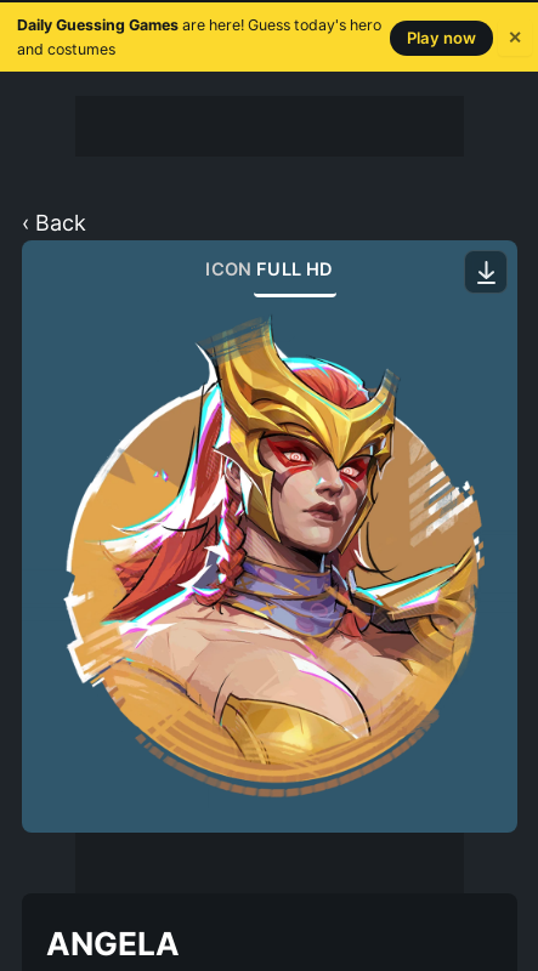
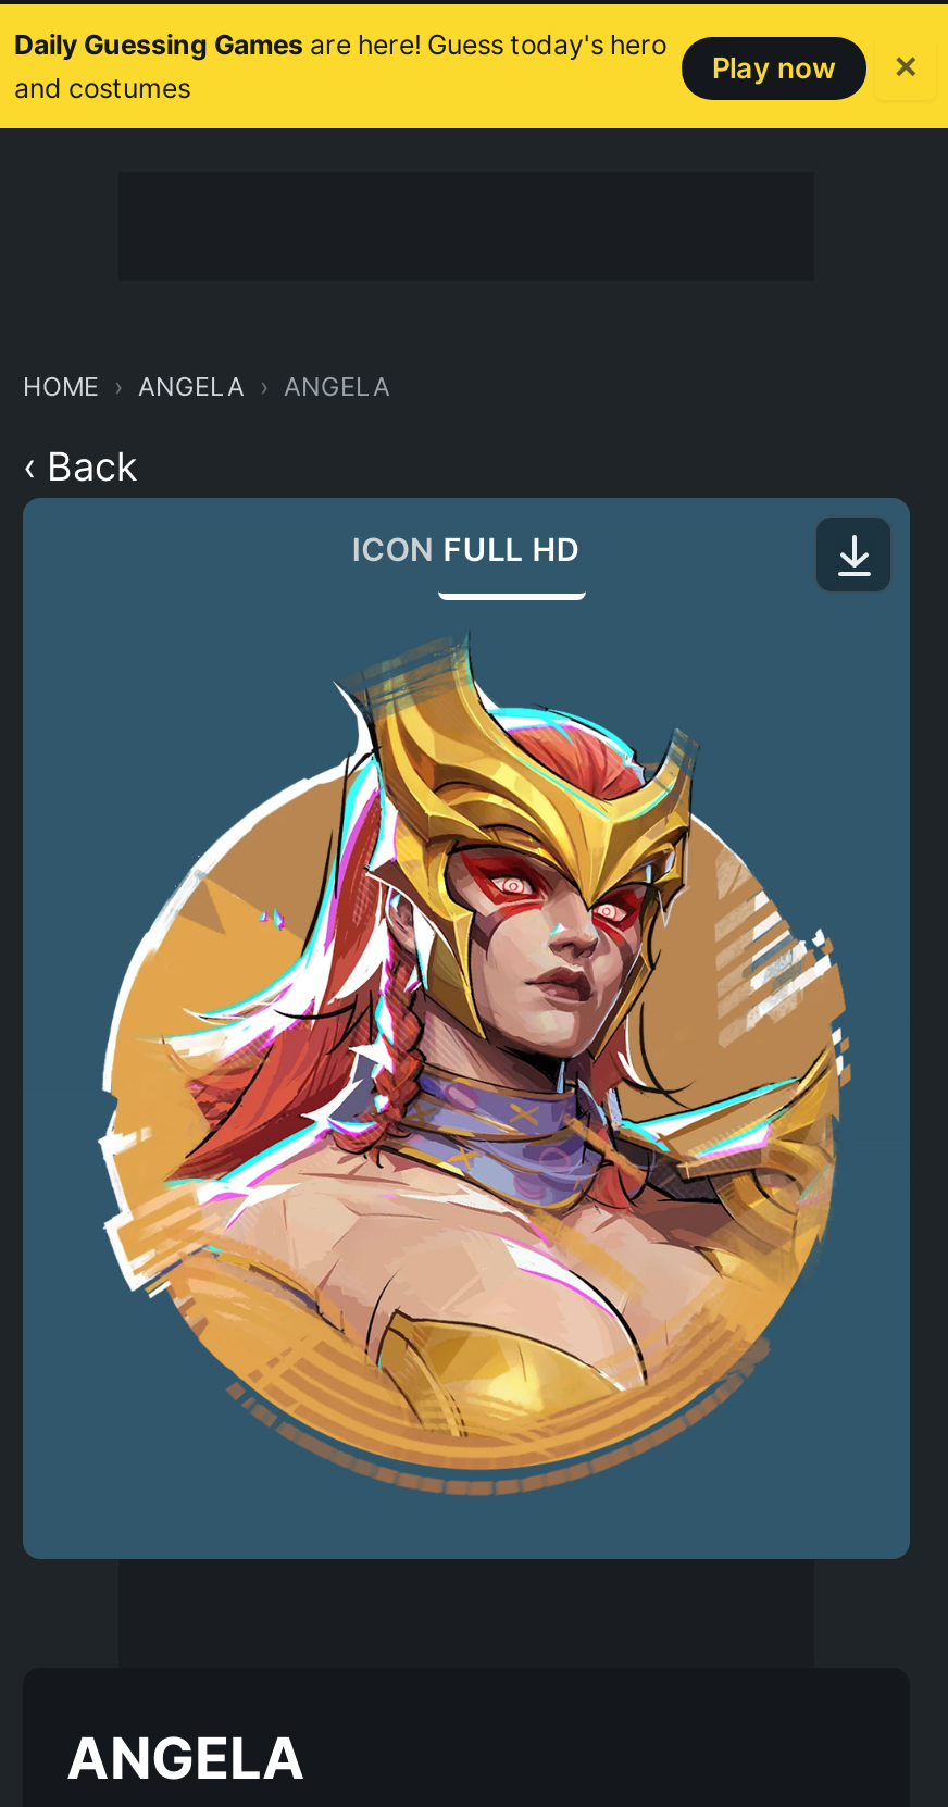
none -> [23,372,390,402] HOME | ANGELA | ANGELA

